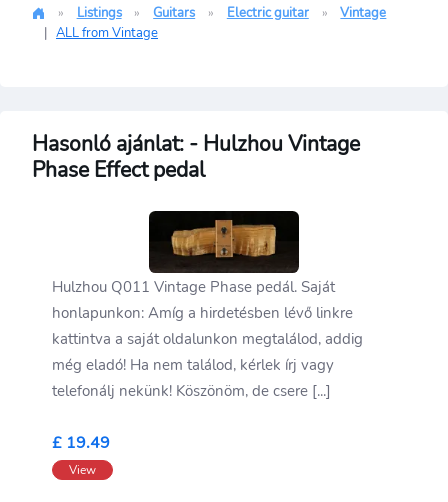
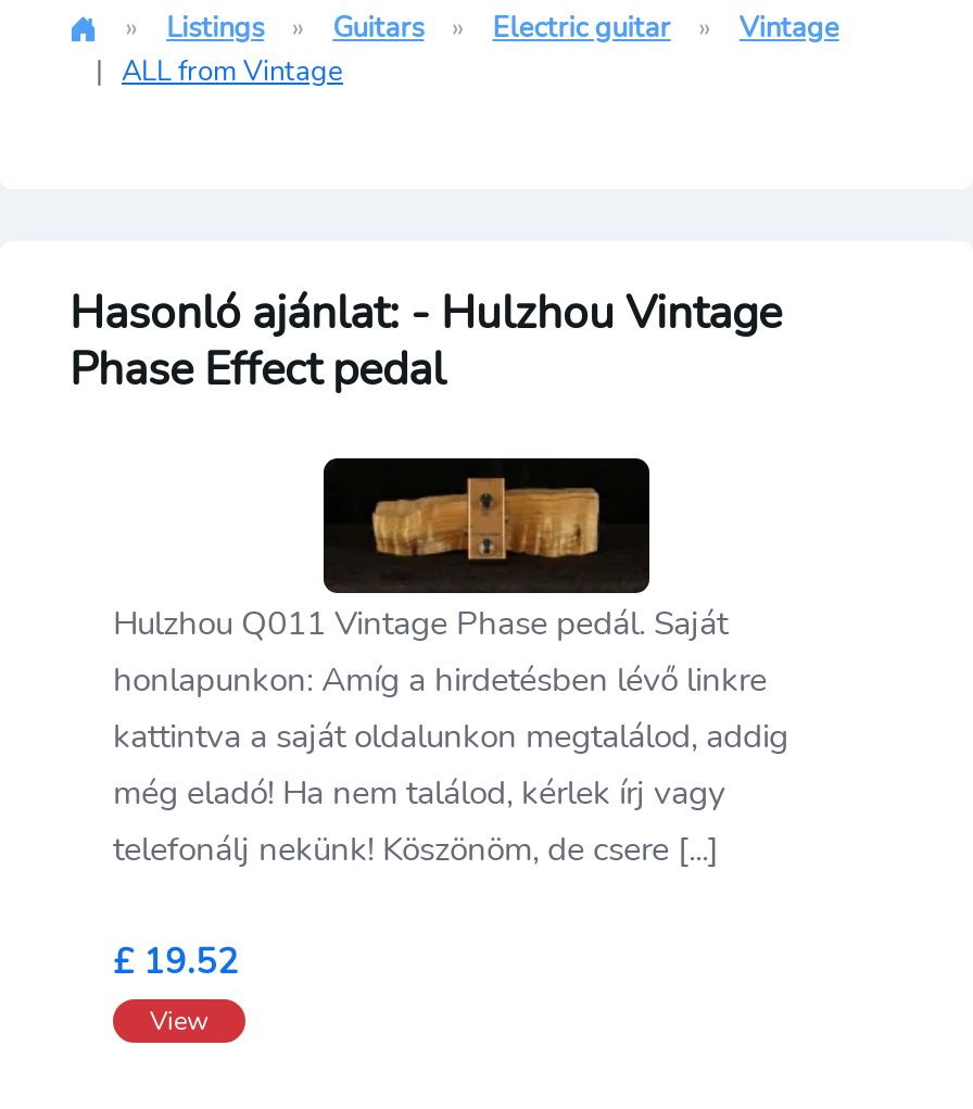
[52,432,110,454] £ 19.49 -> [113,938,239,986] £ 19.52

